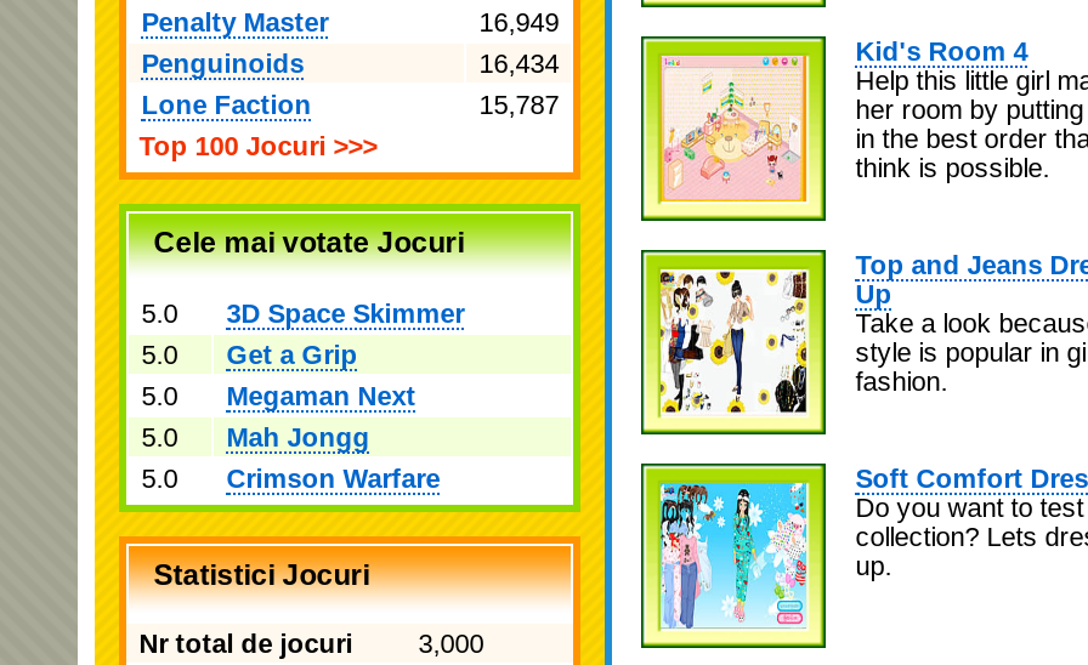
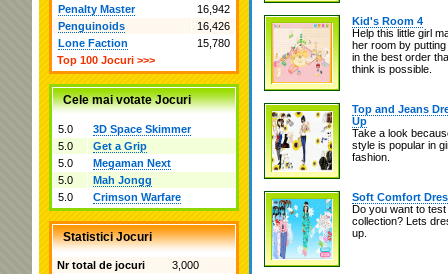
[479,7,559,36] 16,949 -> [197,3,230,15] 16,942
[479,49,559,78] 16,434 -> [197,20,230,32] 16,426
[479,90,559,119] 15,787 -> [197,37,230,49] 15,780

